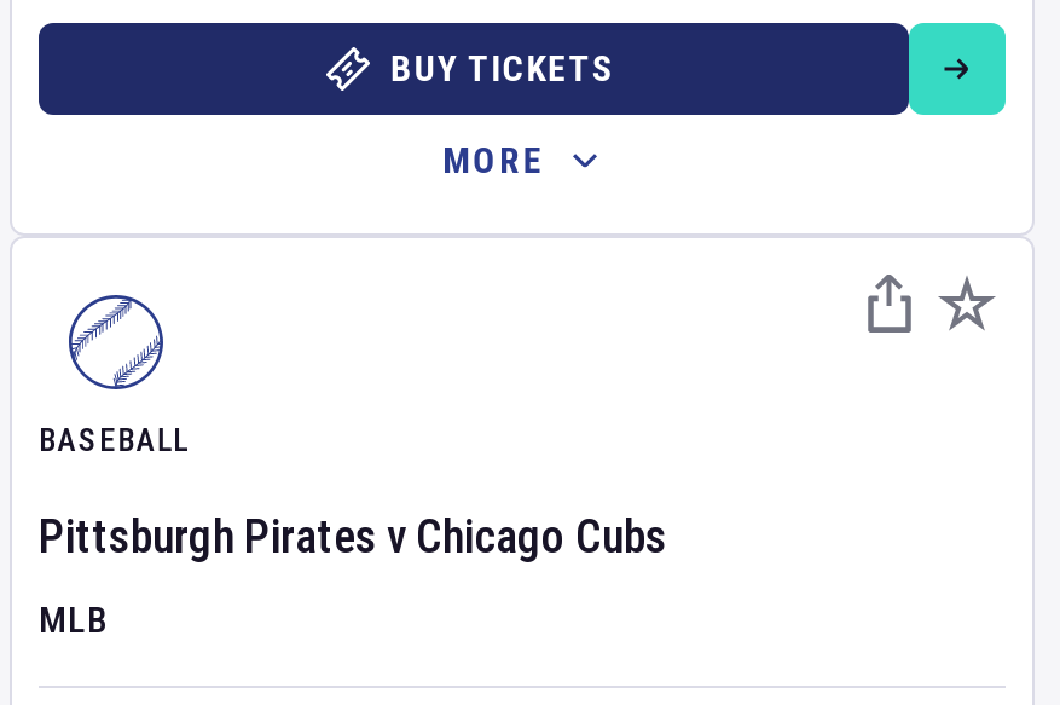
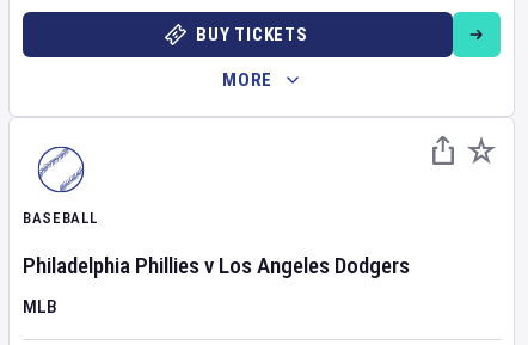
[39,509,667,565] Pittsburgh Pirates v Chicago Cubs -> [23,252,410,279] Philadelphia Phillies v Los Angeles Dodgers

